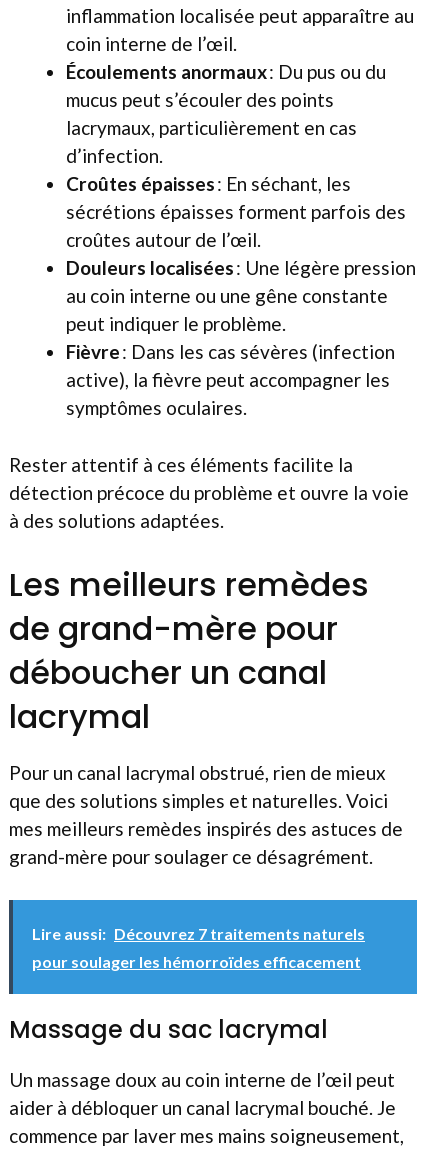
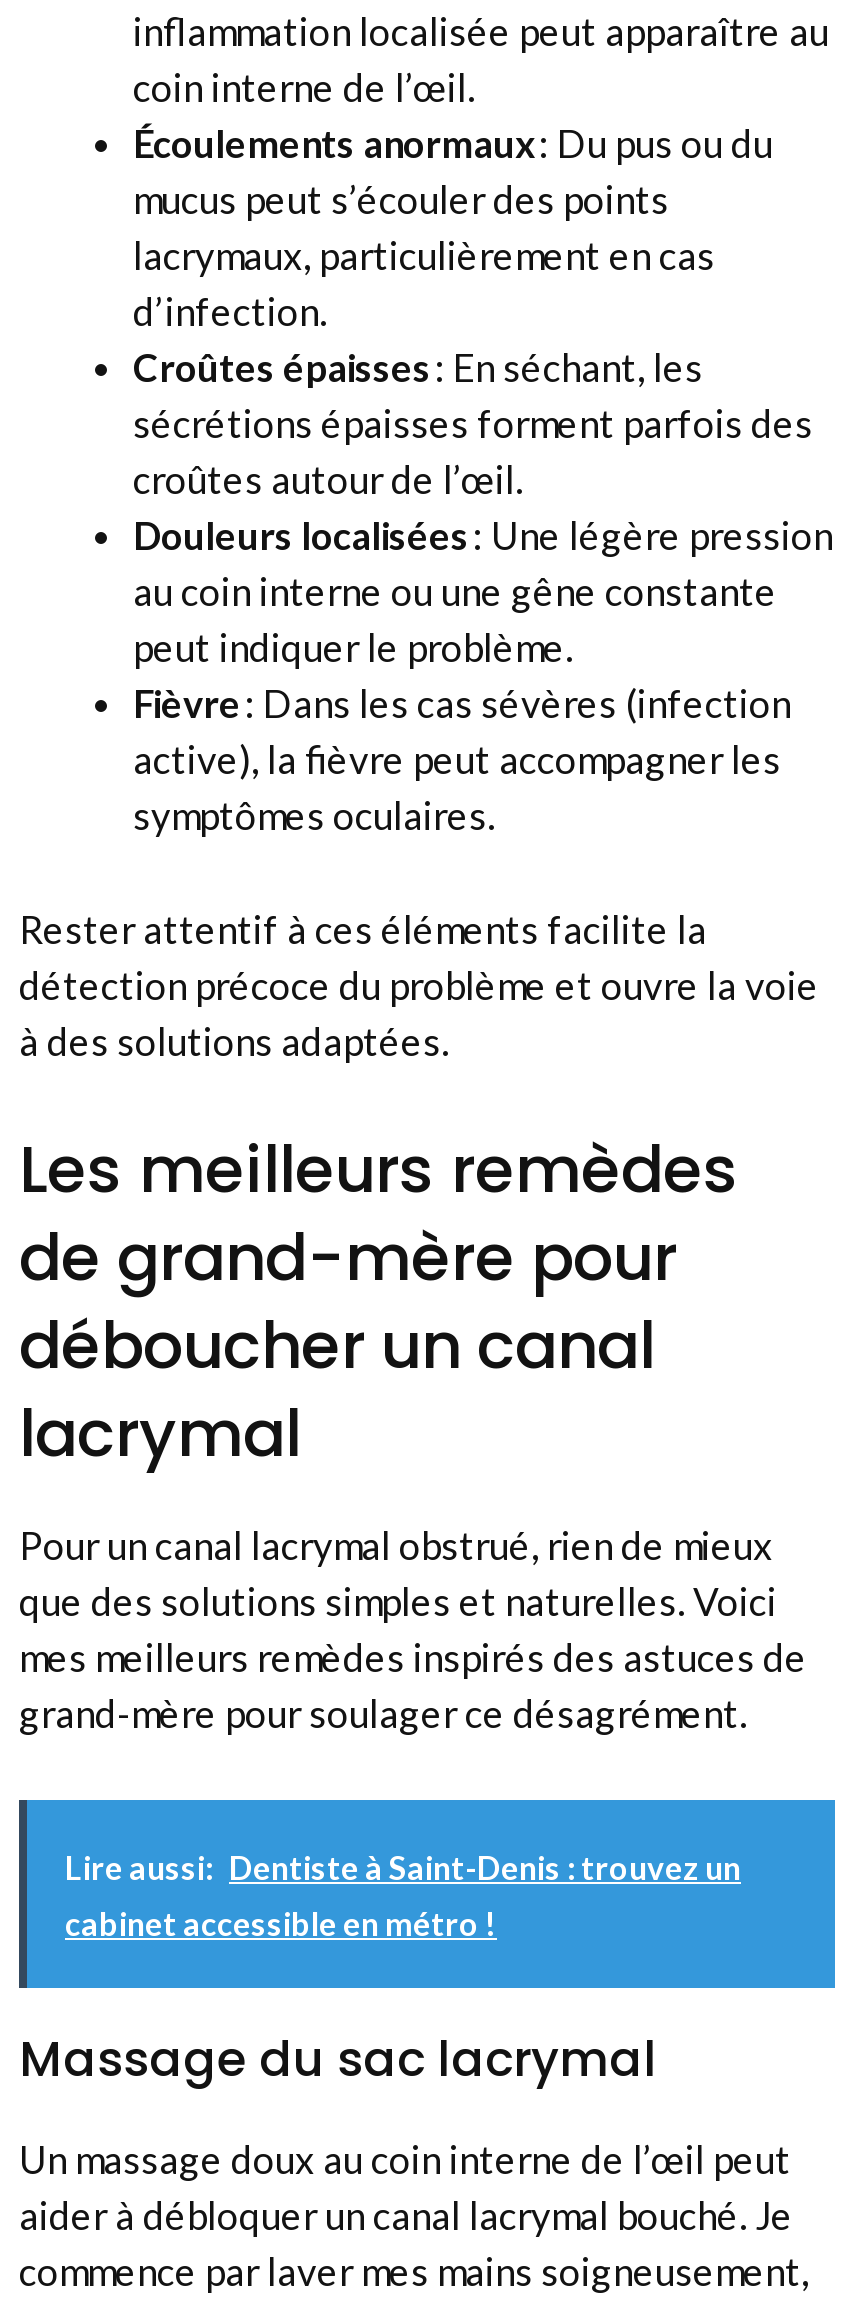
[32,923,365,942] Lire aussi: Découvrez 7 traitements naturels -> [65,1847,741,1885] Lire aussi: Dentiste à Saint-Denis : trouvez un
[32,951,361,970] pour soulager les hémorroïdes efficacement -> [65,1903,497,1941] cabinet accessible en métro !

